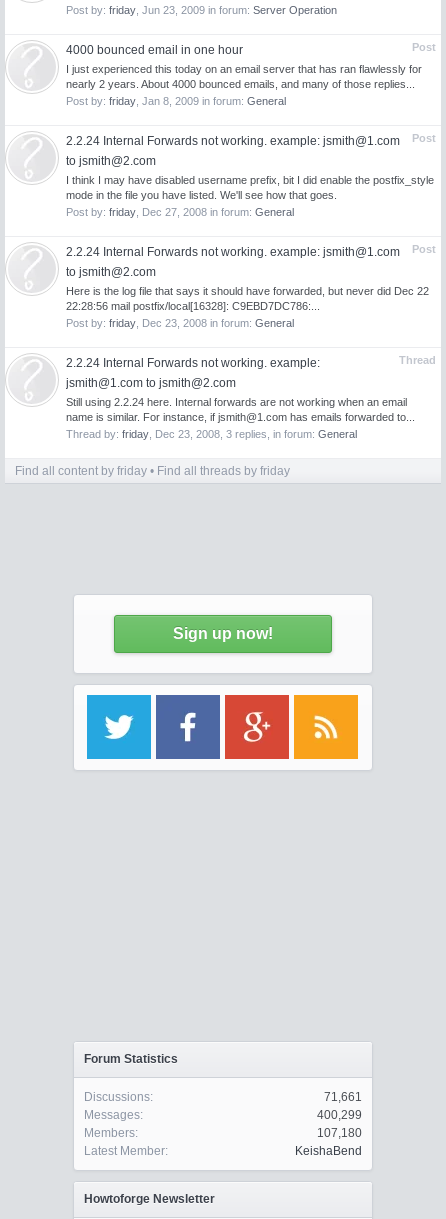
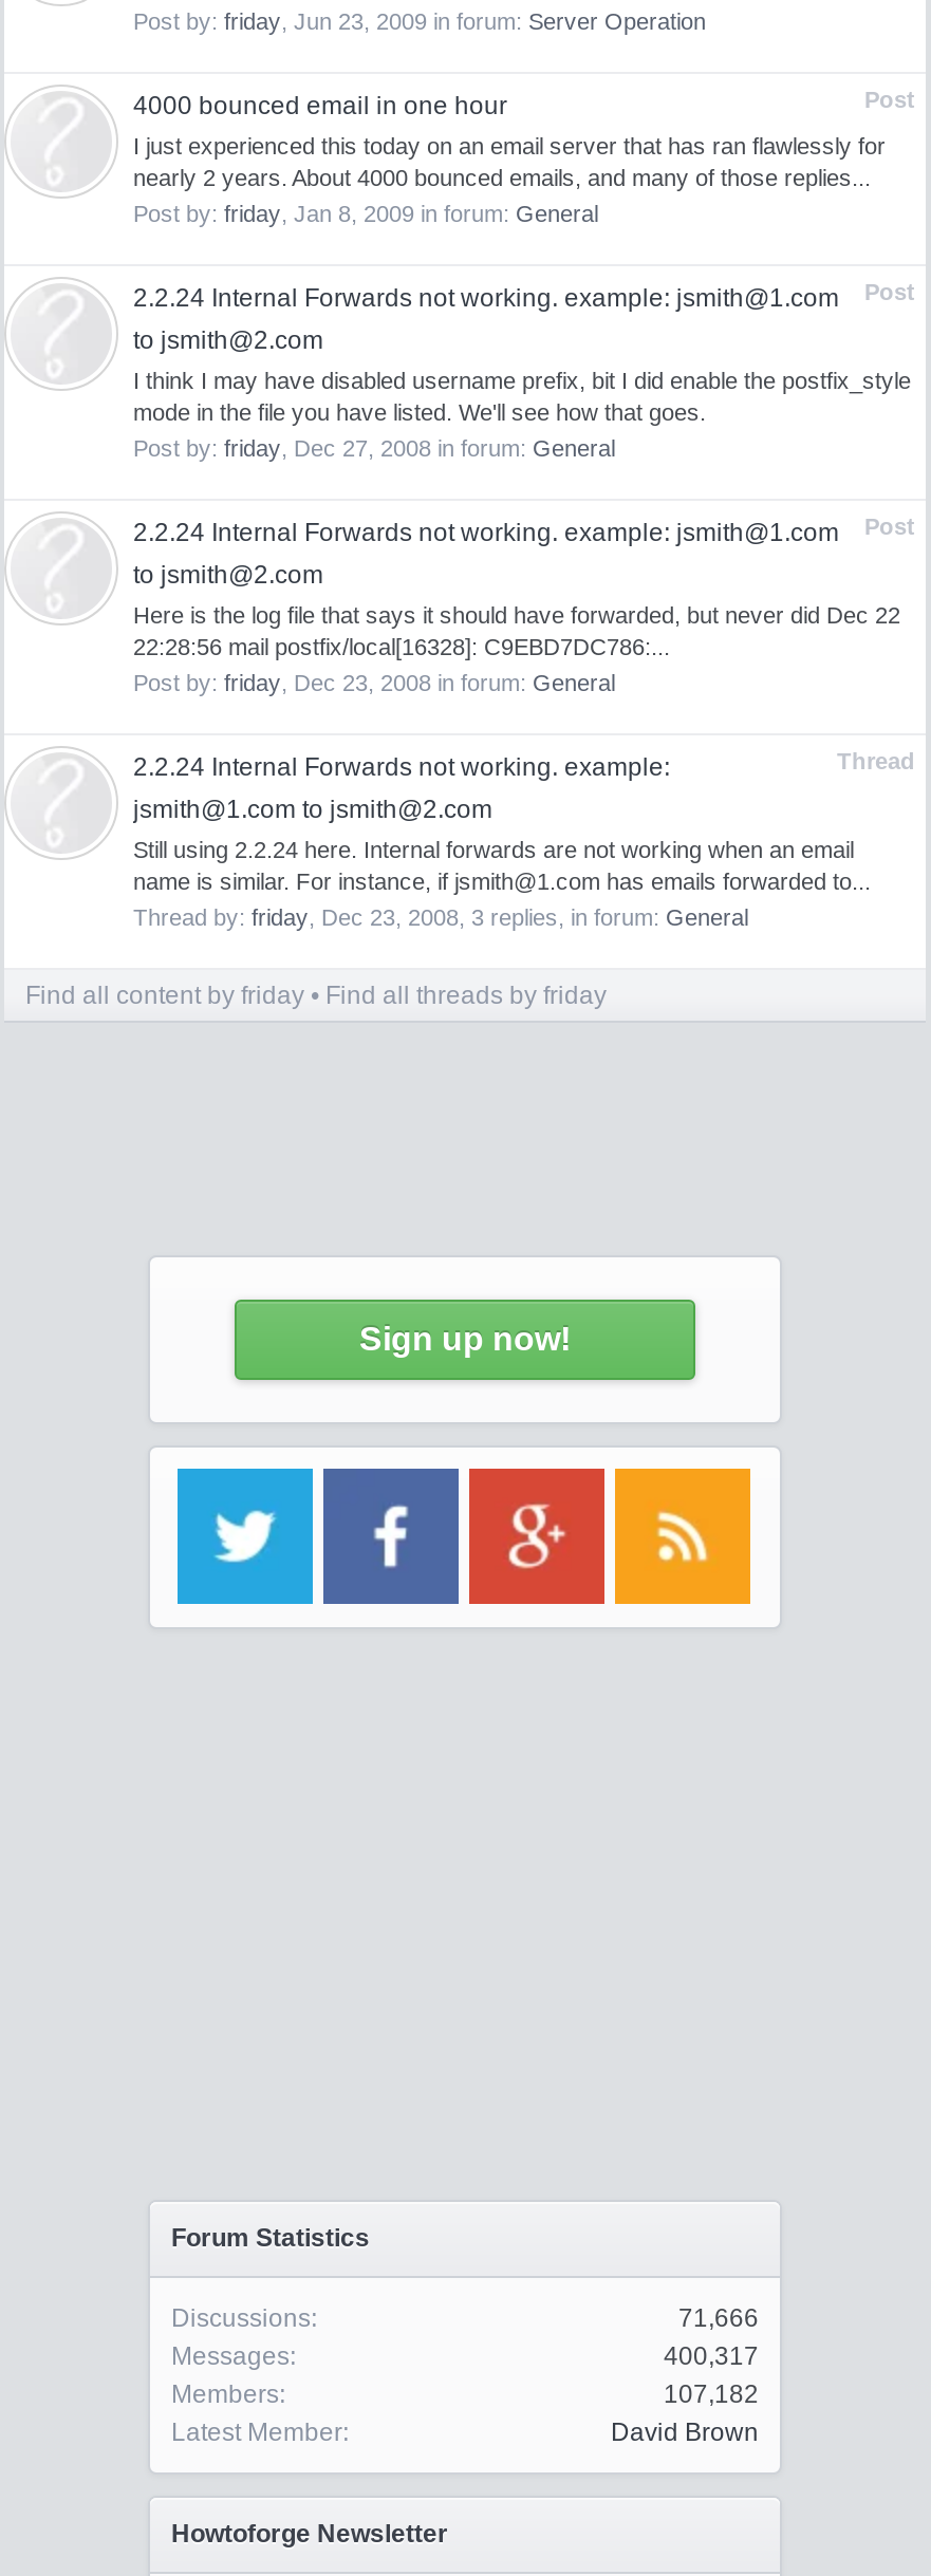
[324,1090,362,1104] 71,661 -> [678,2303,759,2333] 71,666
[317,1108,362,1122] 400,299 -> [664,2341,759,2371] 400,317
[317,1126,362,1140] 107,180 -> [664,2379,759,2409] 107,182
[295,1144,362,1158] KeishaBend -> [611,2418,759,2447] David Brown

